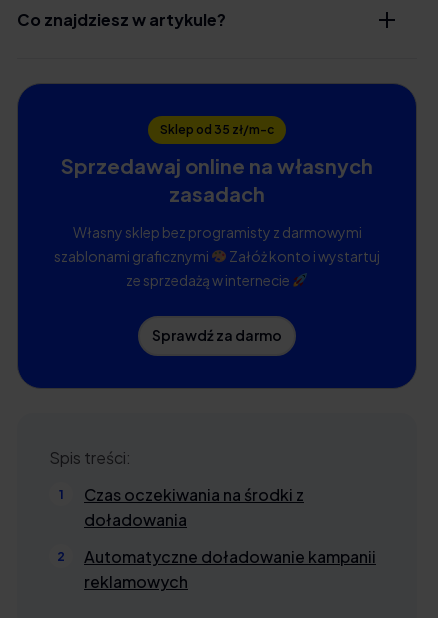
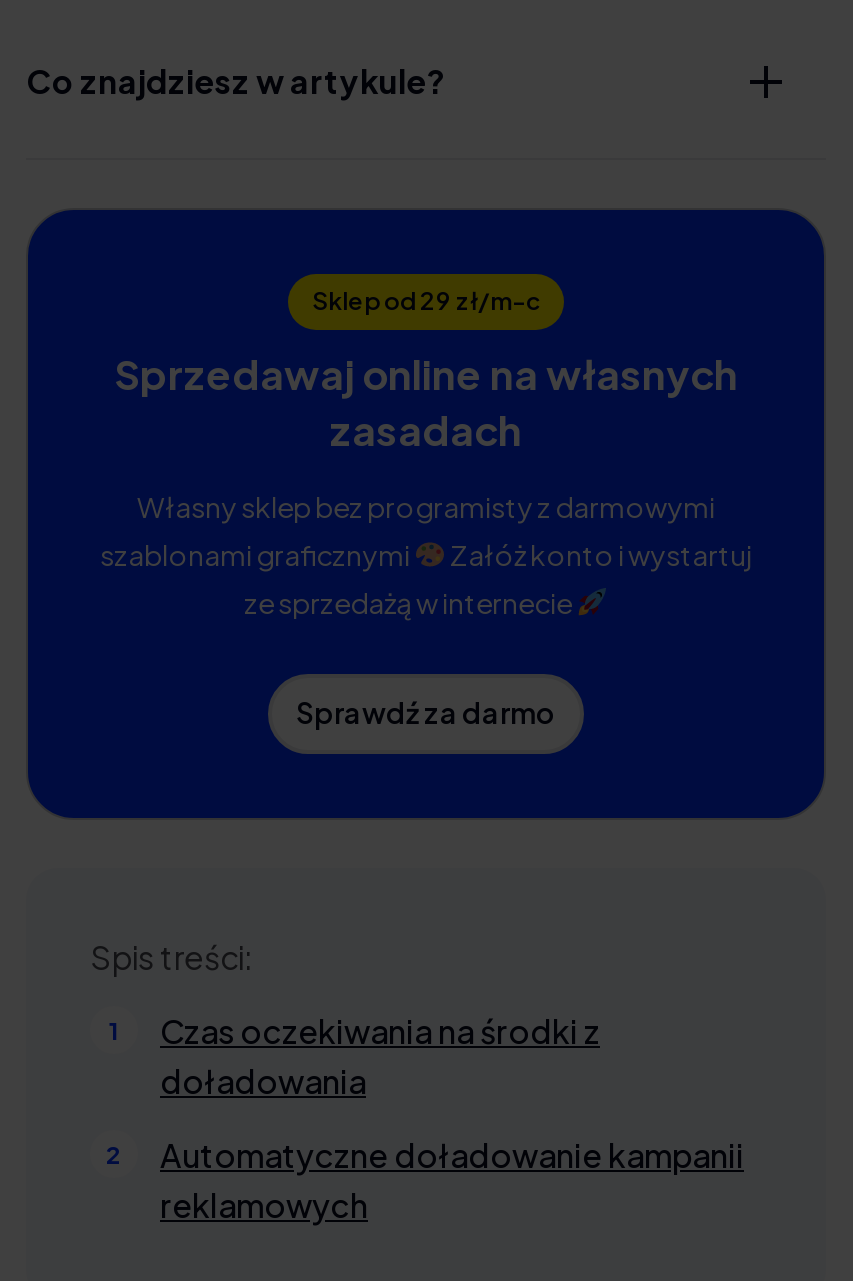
[160,122,274,137] Sklep od 35 zł/m-c -> [312,286,540,316] Sklep od 29 zł/m-c

